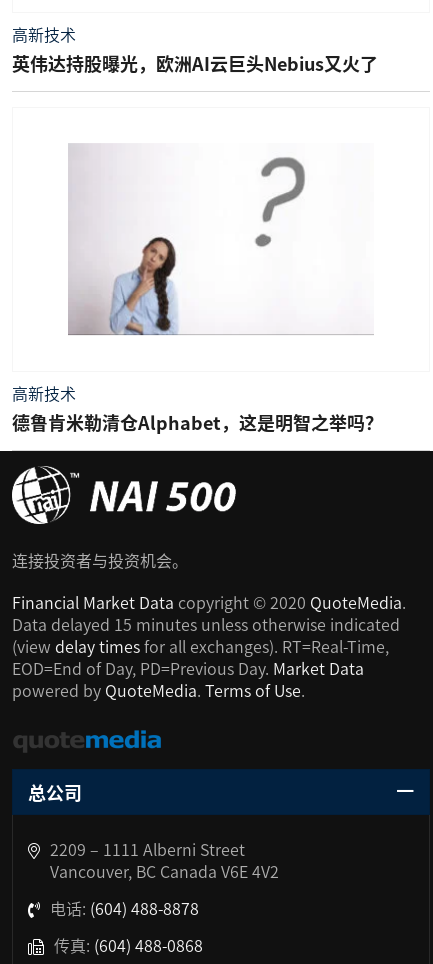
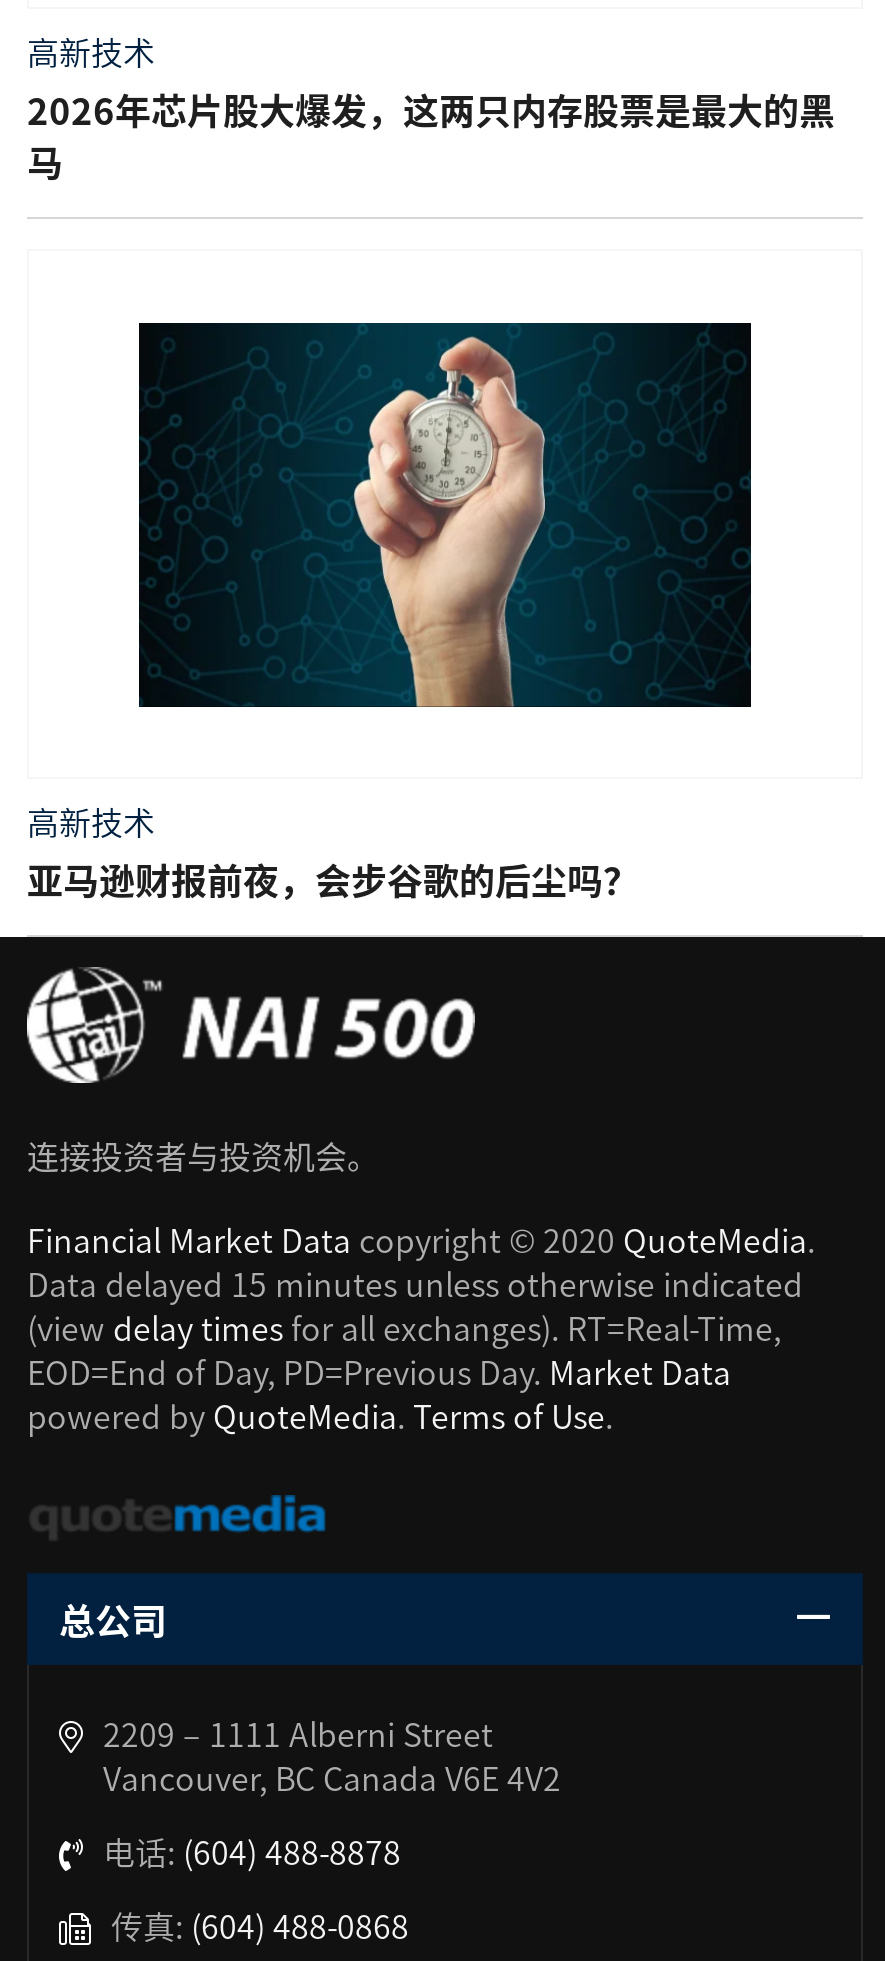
[12,50,378,76] 英伟达持股曝光，欧洲AI云巨头Nebius又火了 -> [27,83,835,187] 2026年芯片股大爆发，这两只内存股票是最大的黑 | 马
[68,144,374,336] [image] -> [137,321,753,709] [image]
[12,409,383,435] 德鲁肯米勒清仓Alphabet，这是明智之举吗？ -> [27,853,639,905] 亚马逊财报前夜，会步谷歌的后尘吗？

